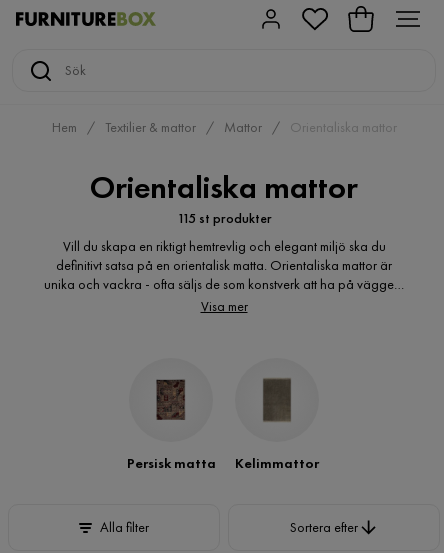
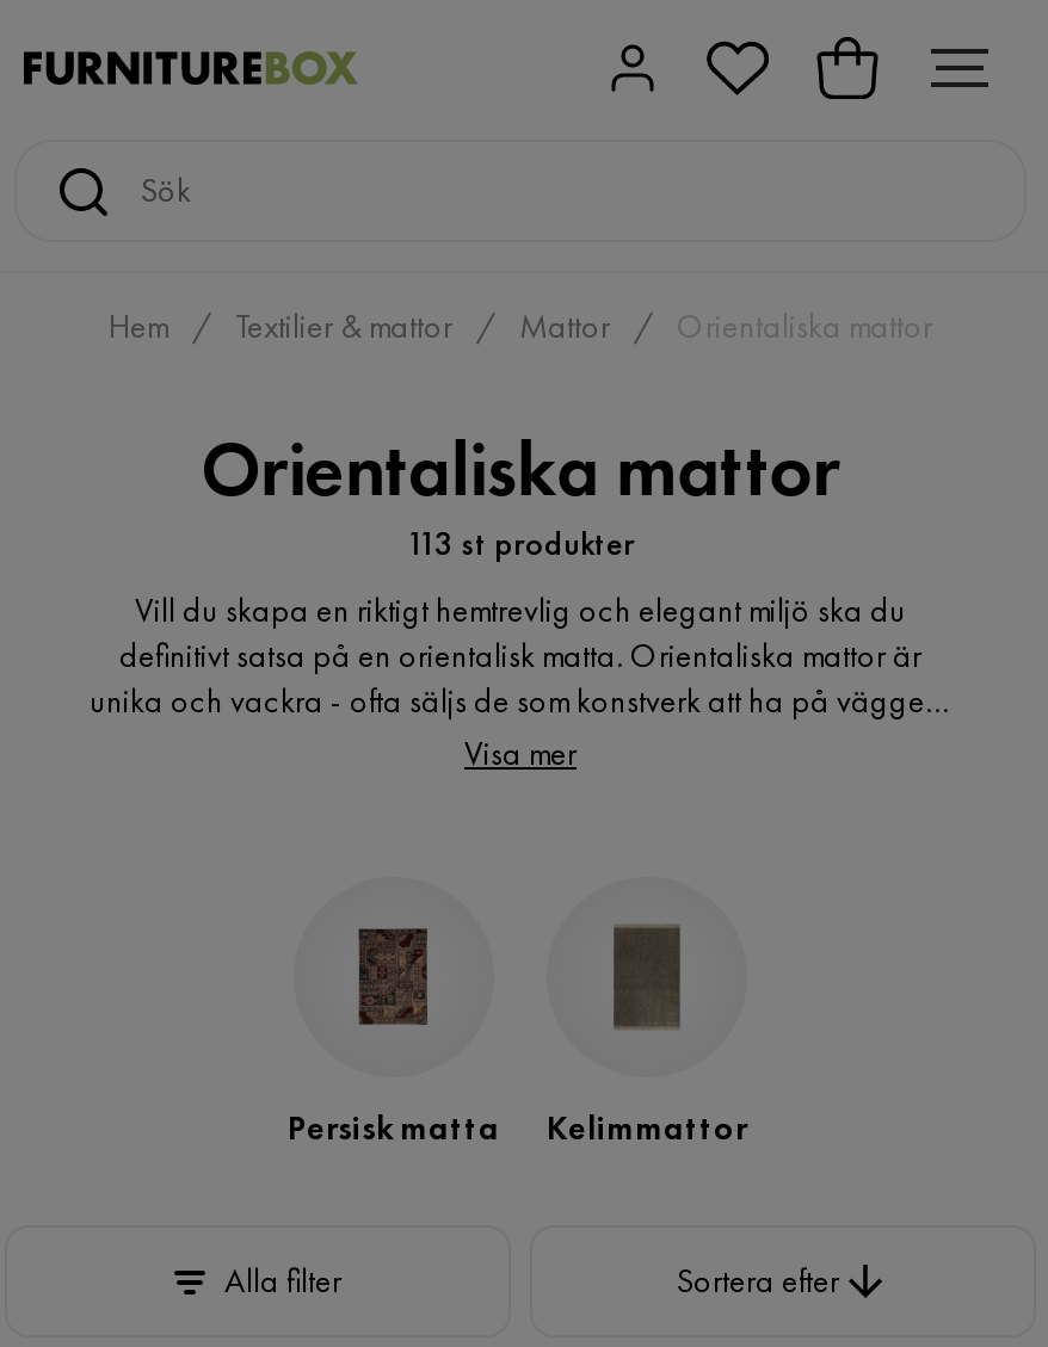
[176,209,271,227] 115 st produkter -> [406,521,635,564] 113 st produkter

